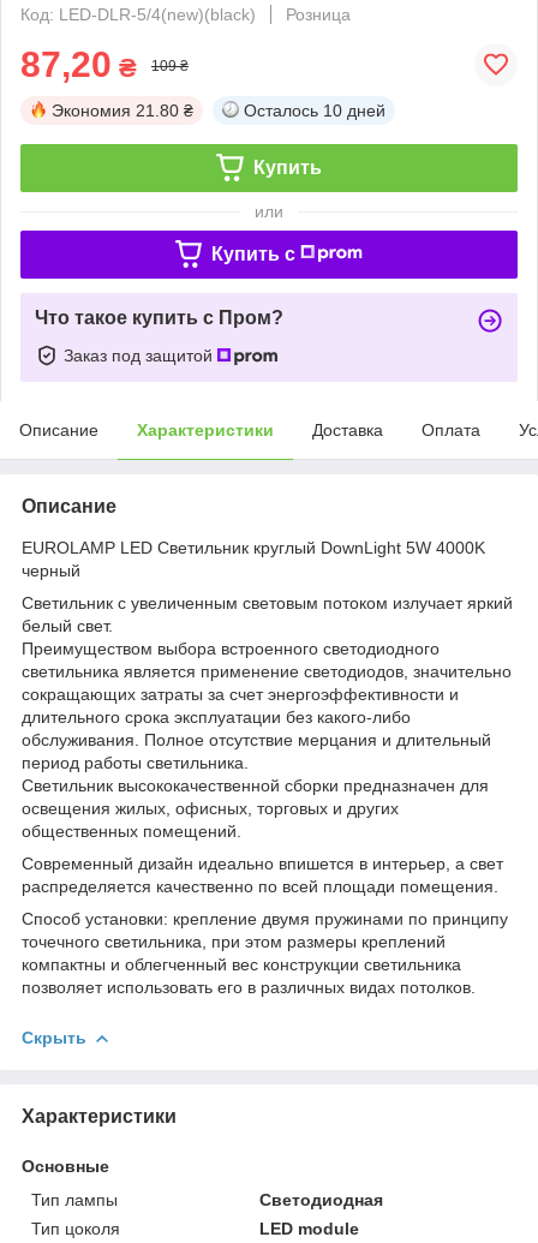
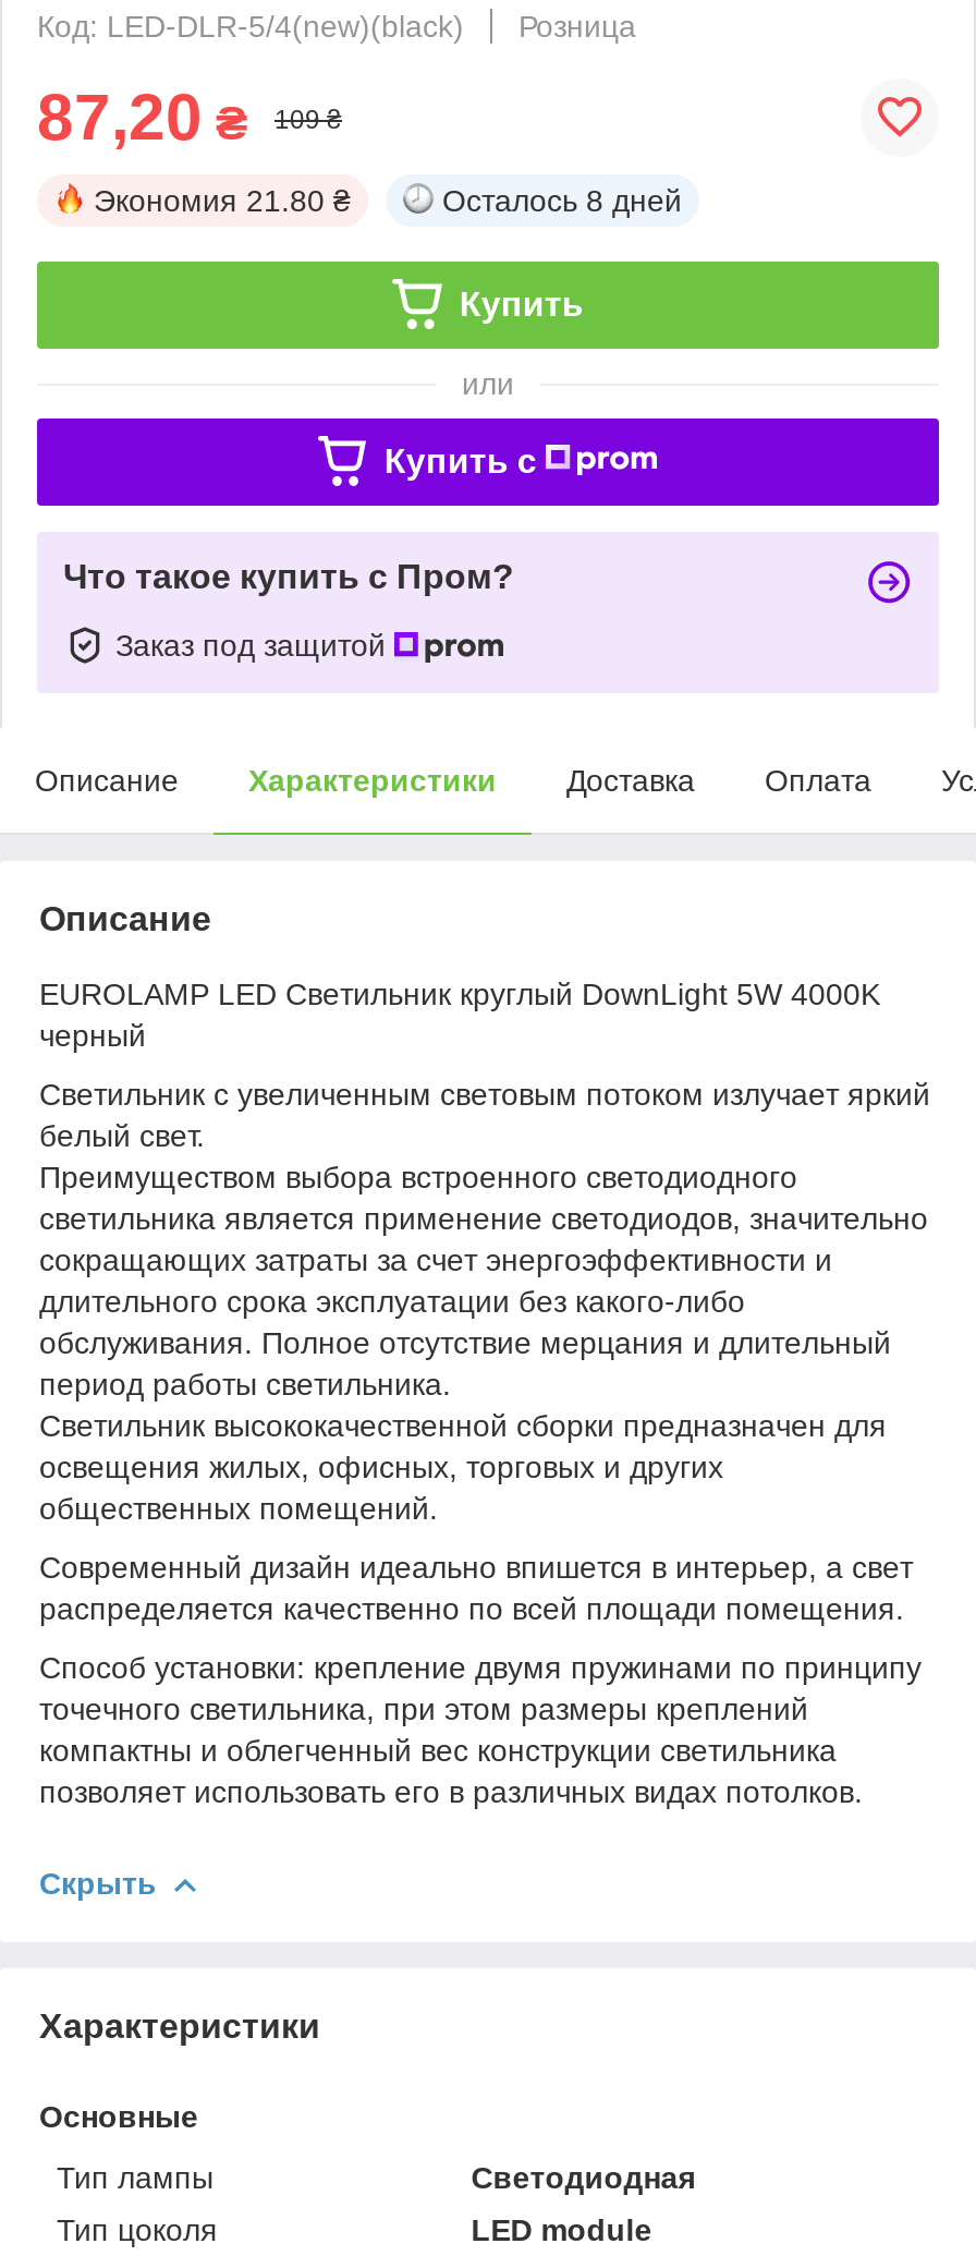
[244,101,385,120] Осталось 10 дней -> [442,183,682,218] Осталось 8 дней

